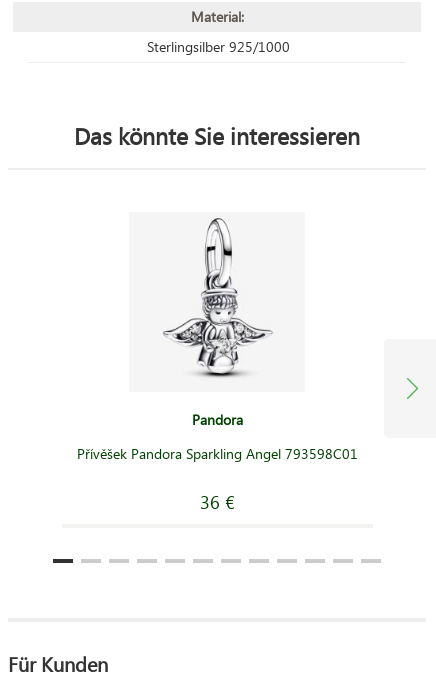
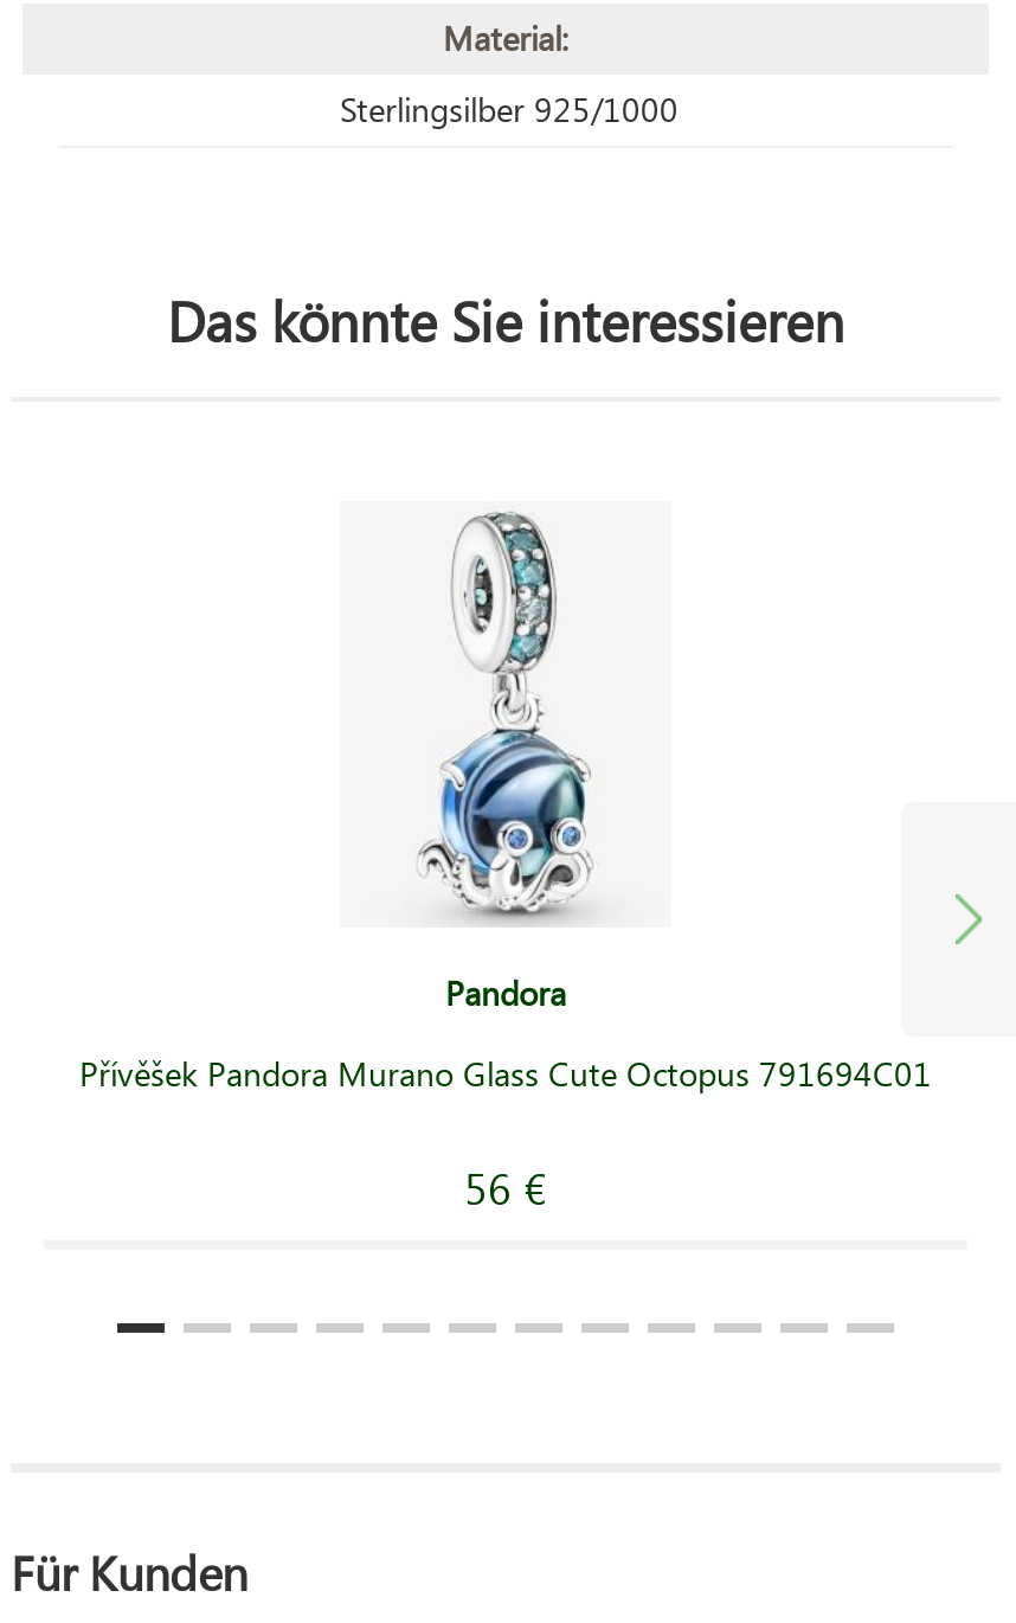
[162,217,273,390] [image] -> [380,511,636,925] [image]
[76,444,357,463] Přívěšek Pandora Sparkling Angel 793598C01 -> [79,1050,932,1095] Přívěšek Pandora Murano Glass Cute Octopus 791694C01
[199,489,234,514] 36 € -> [464,1156,547,1216] 56 €

